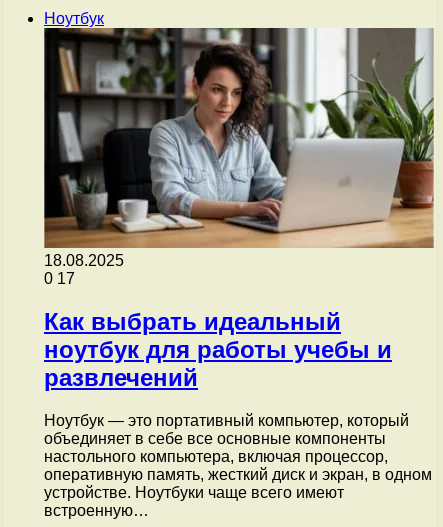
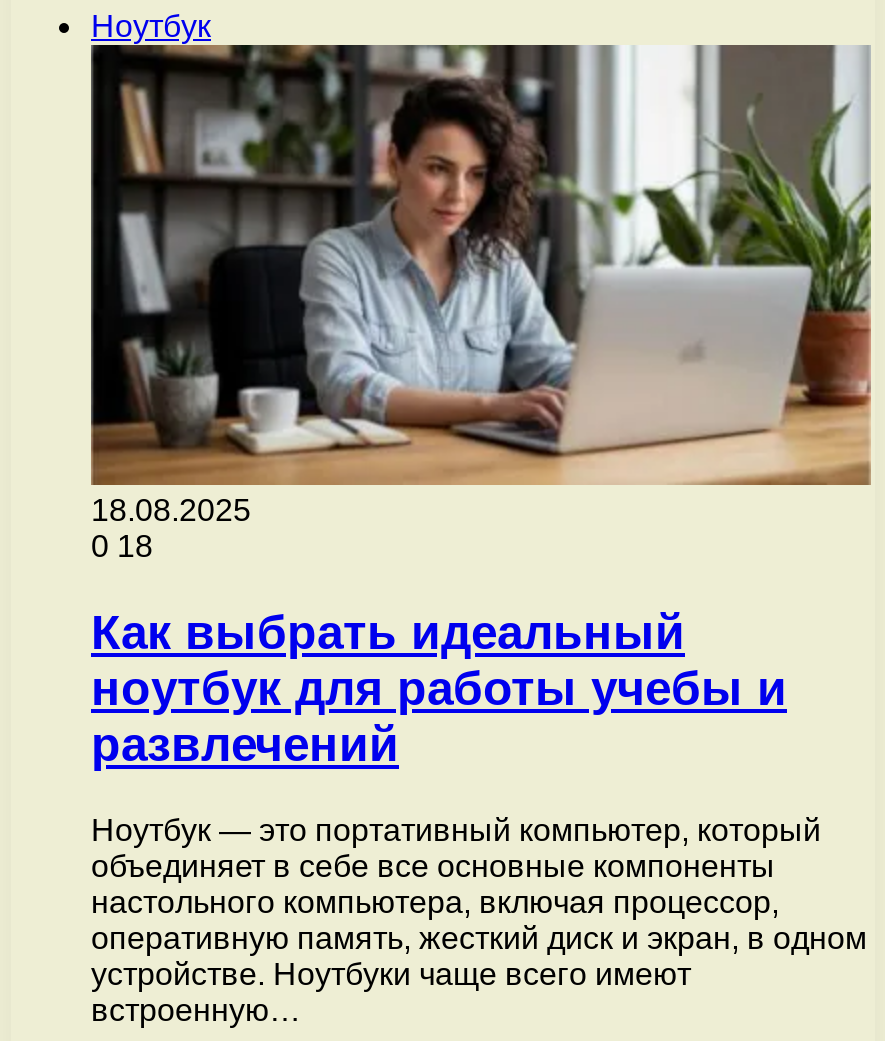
[44,270,75,287] 0 17 -> [91,528,153,562] 0 18

